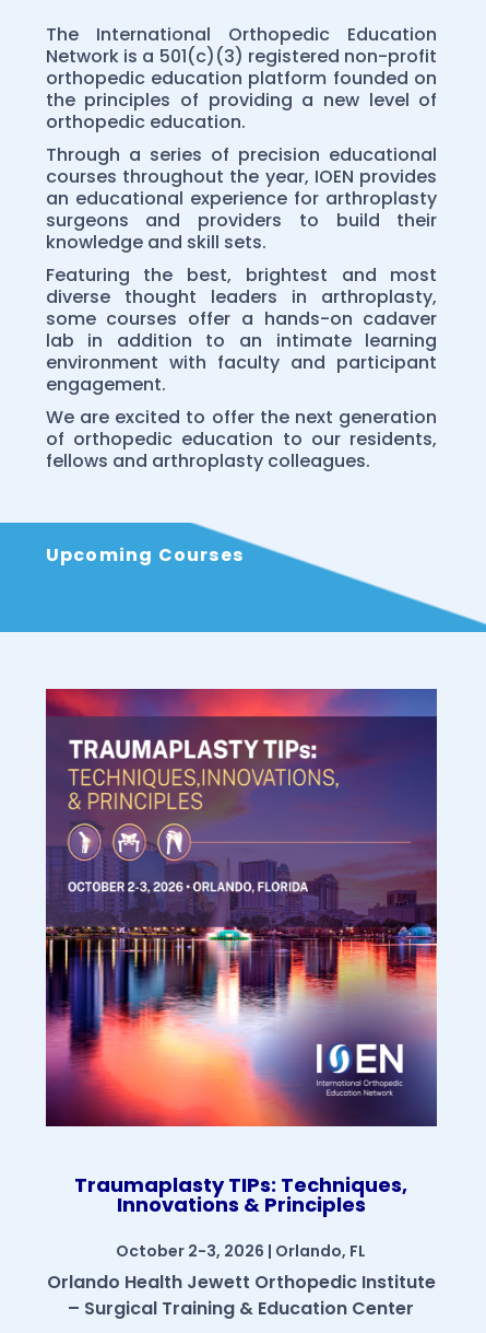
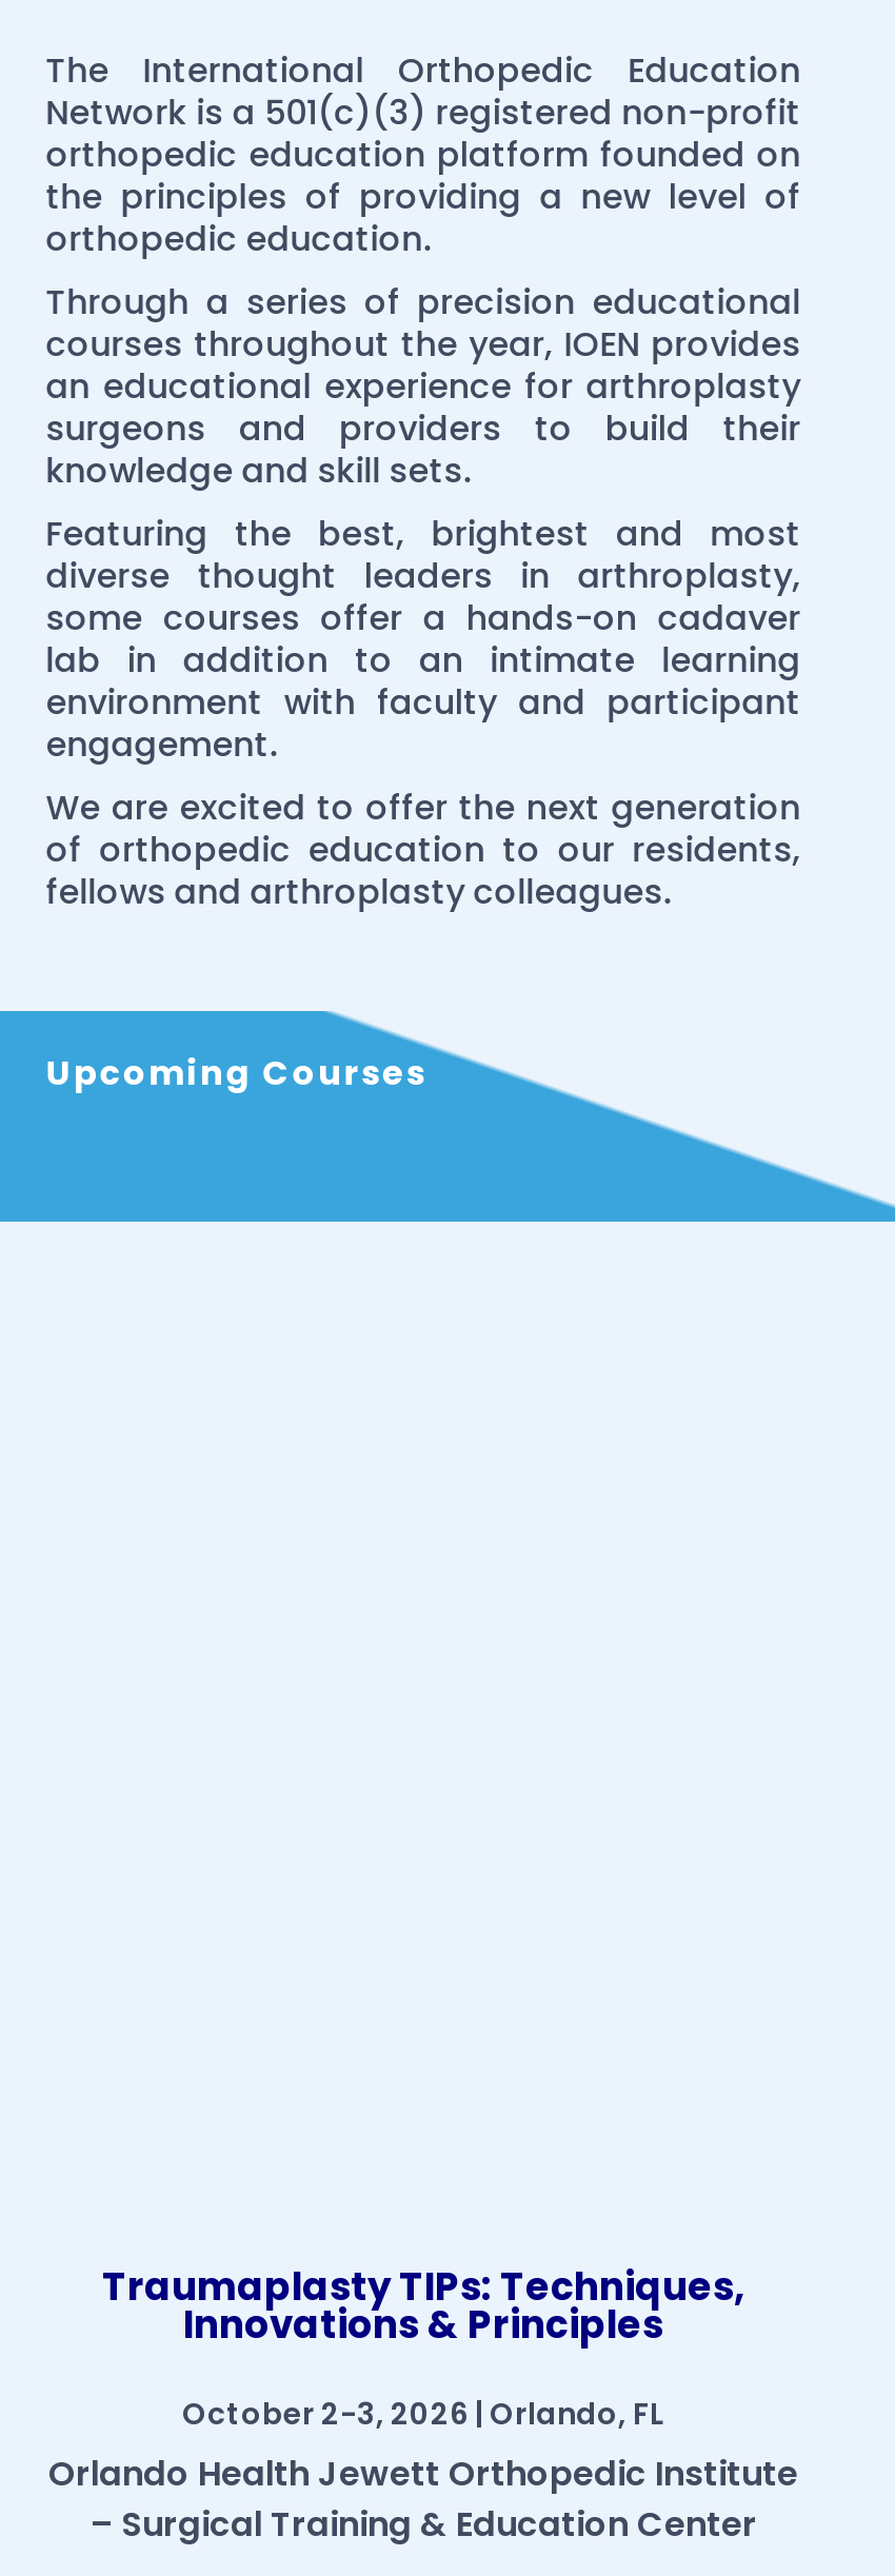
[45,688,438,1127] [image] -> none

